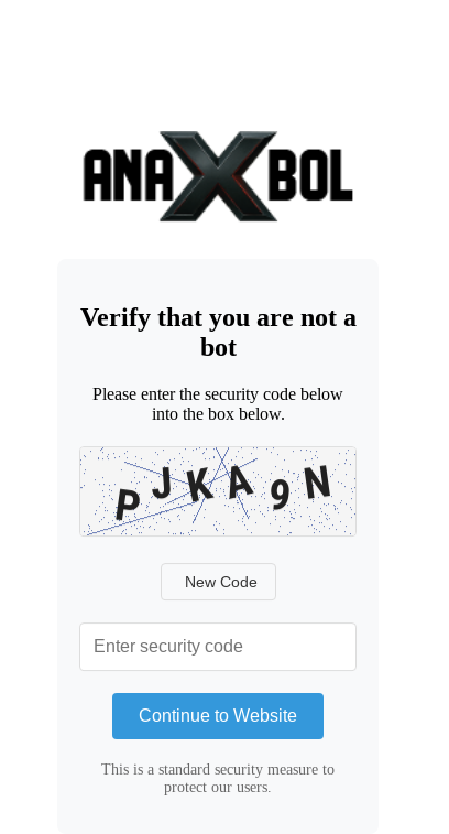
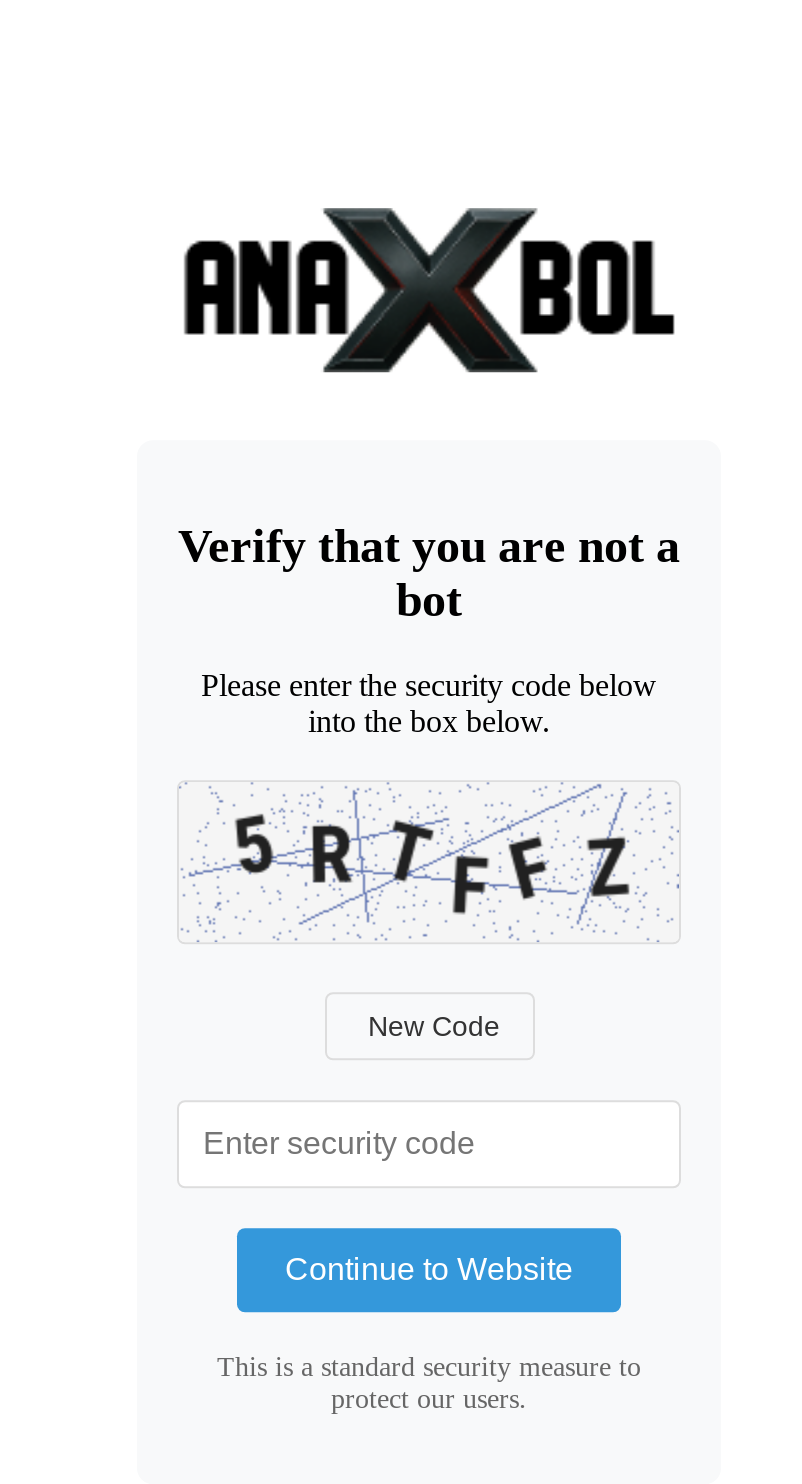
[80,447,331,535] [image] -> [189,784,633,938] [image]

